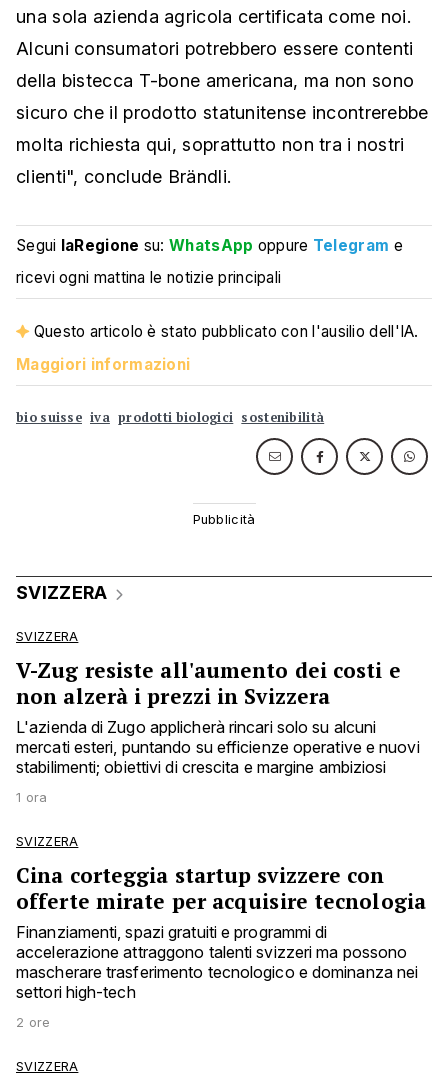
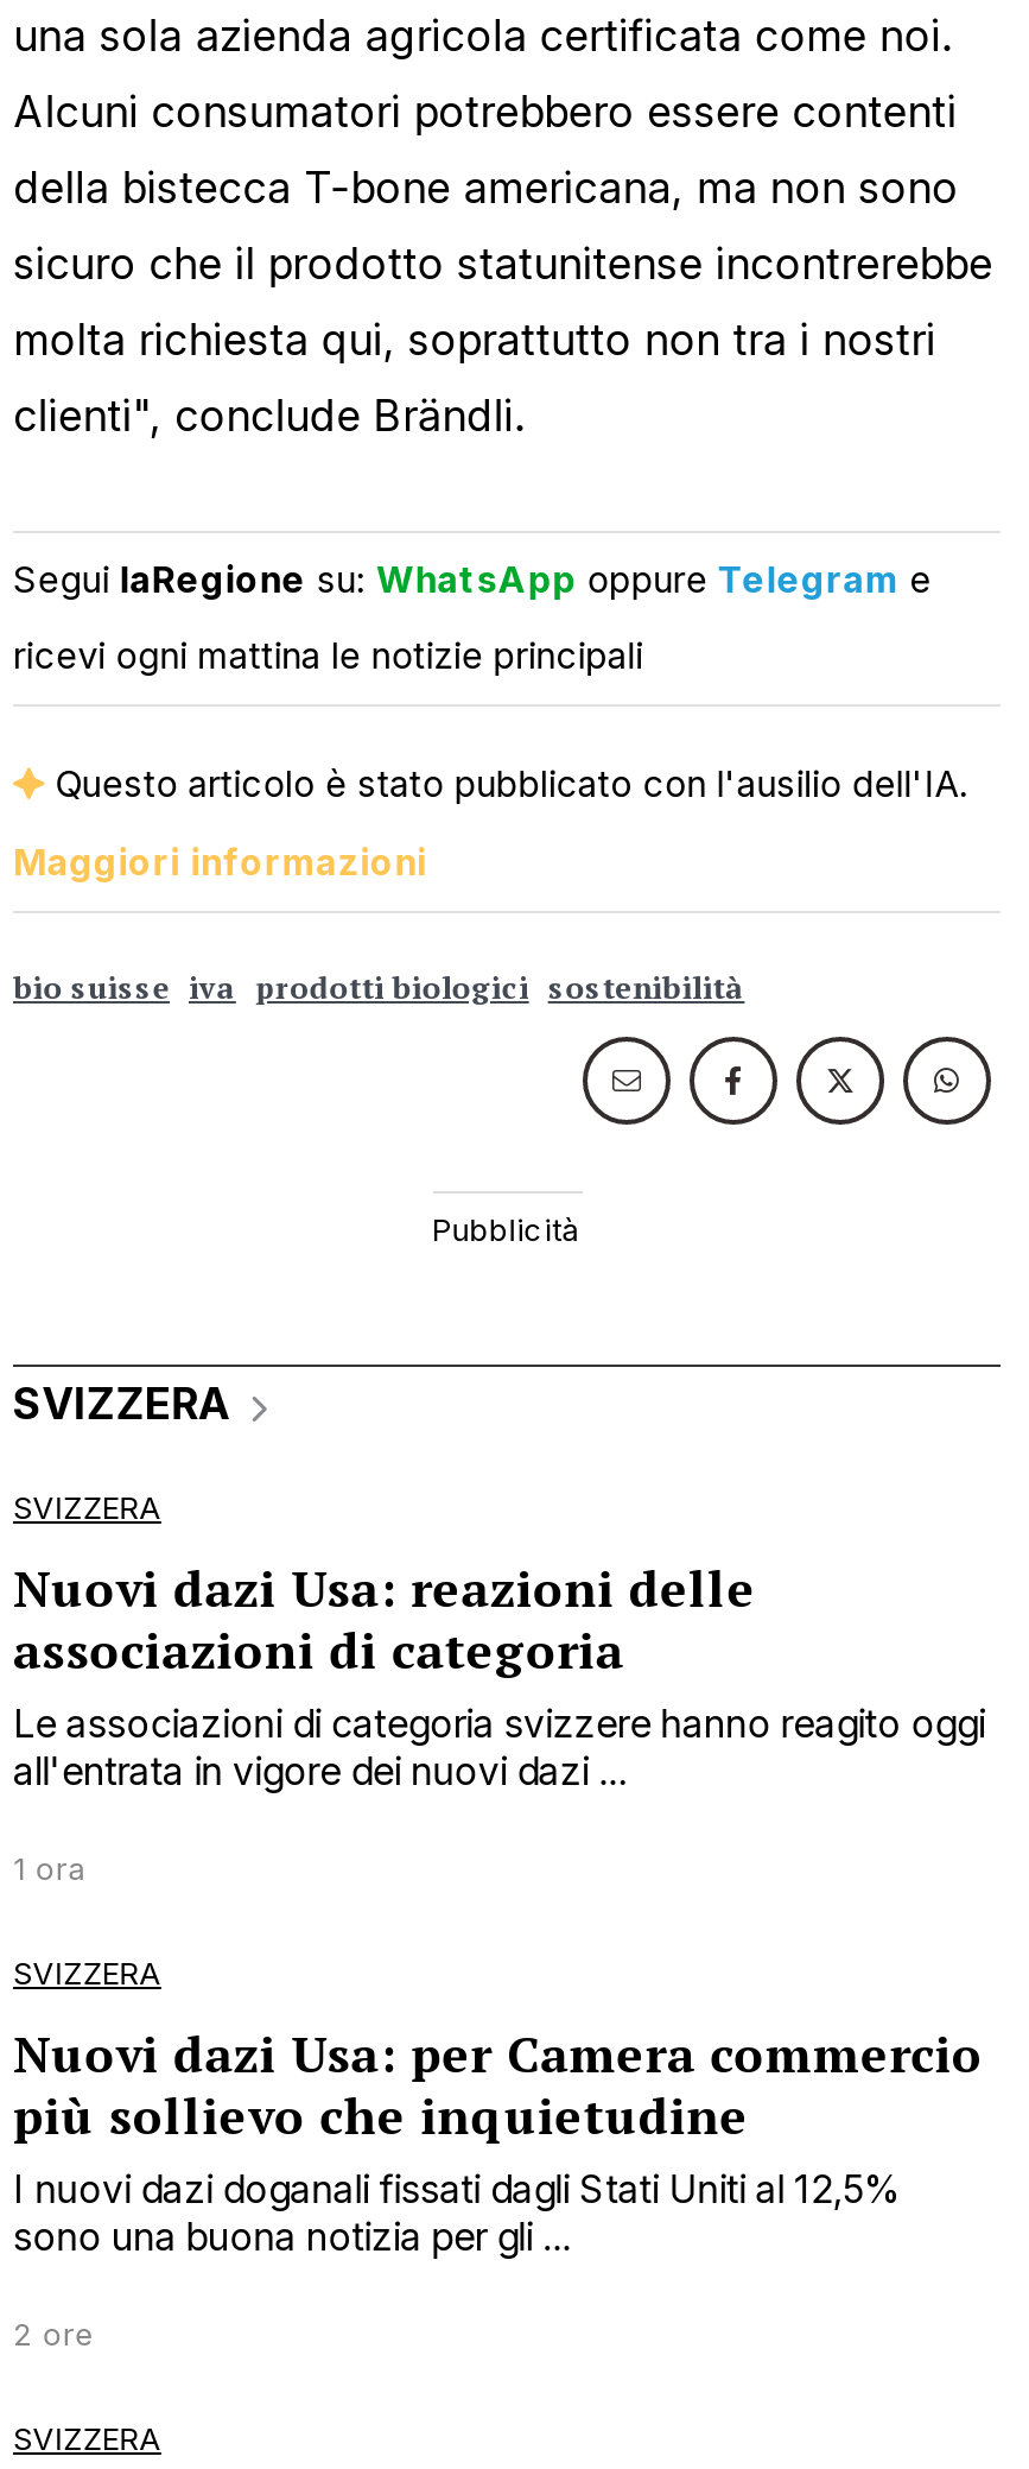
[16,656,420,777] V-Zug resiste all'aumento dei costi e | non alzerà i prezzi in Svizzera | L'azienda di Zugo applicherà rincari solo su alcuni | mercati esteri, puntando su efficienze operative e nuovi | stabilimenti; obiettivi di crescita e margine ambiziosi -> [13,1555,985,1794] Nuovi dazi Usa: reazioni delle | associazioni di categoria | Le associazioni di categoria svizzere hanno reagito oggi | all'entrata in vigore dei nuovi dazi ...
[16,861,426,1002] Cina corteggia startup svizzere con | offerte mirate per acquisire tecnologia | Finanziamenti, spazi gratuiti e programmi di | accelerazione attraggono talenti svizzeri ma possono | mascherare trasferimento tecnologico e dominanza nei | settori high-tech -> [13,2020,983,2260] Nuovi dazi Usa: per Camera commercio | più sollievo che inquietudine | I nuovi dazi doganali fissati dagli Stati Uniti al 12,5% | sono una buona notizia per gli ...

